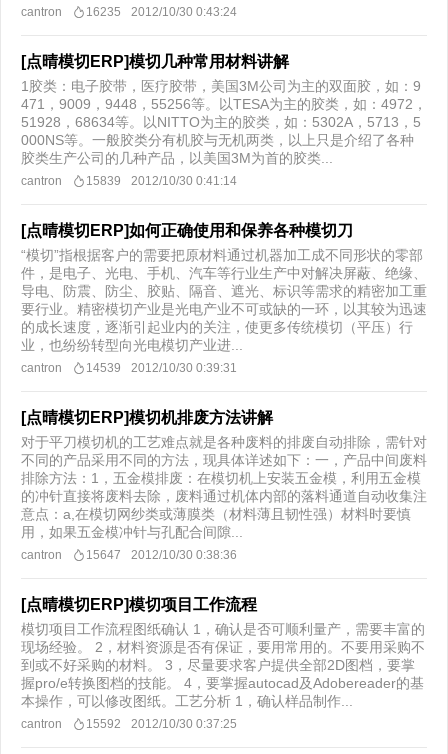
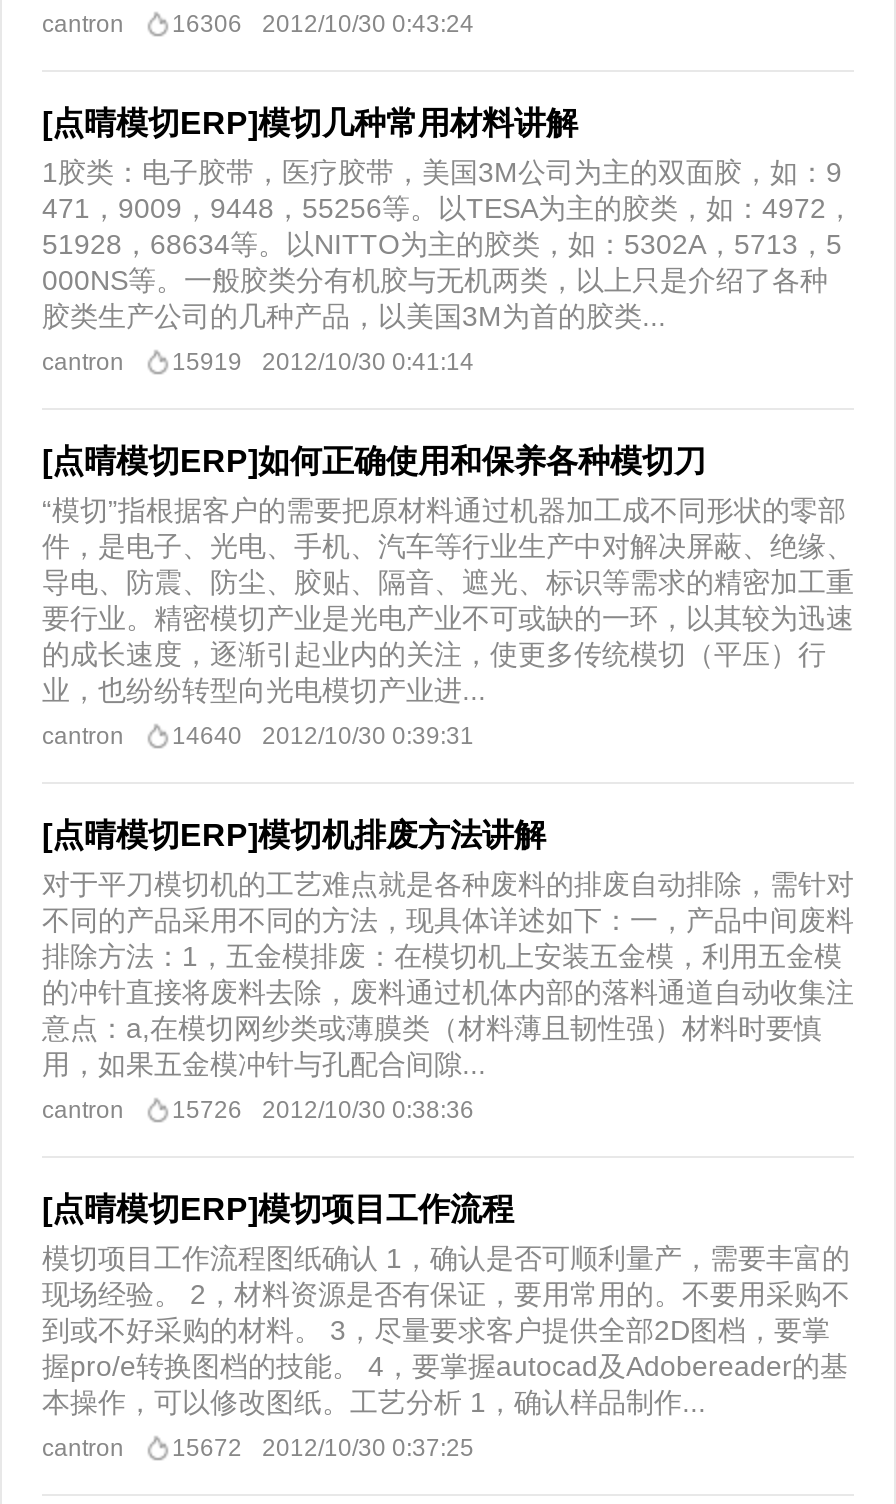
[21,5,237,19] cantron 16235 2012/10/30 0:43:24 -> [42,10,474,38] cantron 16306 2012/10/30 0:43:24
[21,174,237,188] cantron 15839 2012/10/30 0:41:14 -> [42,348,474,376] cantron 15919 2012/10/30 0:41:14
[21,361,237,375] cantron 14539 2012/10/30 0:39:31 -> [42,722,474,750] cantron 14640 2012/10/30 0:39:31
[21,548,237,562] cantron 15647 2012/10/30 0:38:36 -> [42,1096,474,1124] cantron 15726 2012/10/30 0:38:36
[21,717,237,731] cantron 15592 2012/10/30 0:37:25 -> [42,1434,474,1462] cantron 15672 2012/10/30 0:37:25

